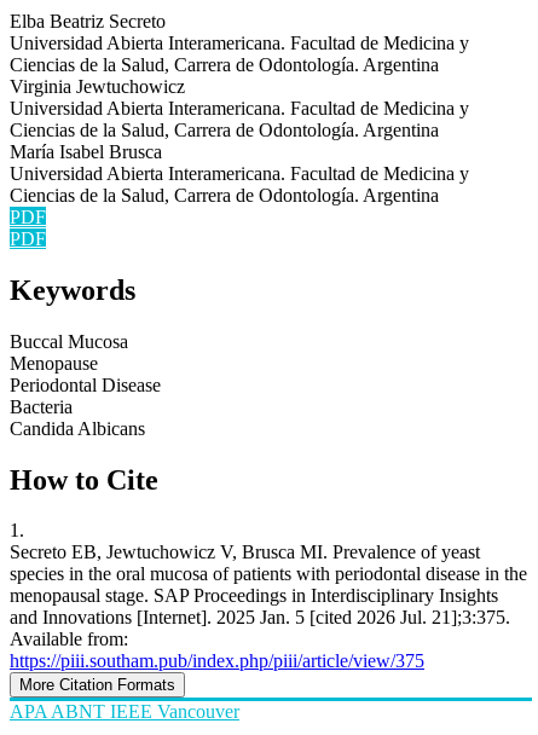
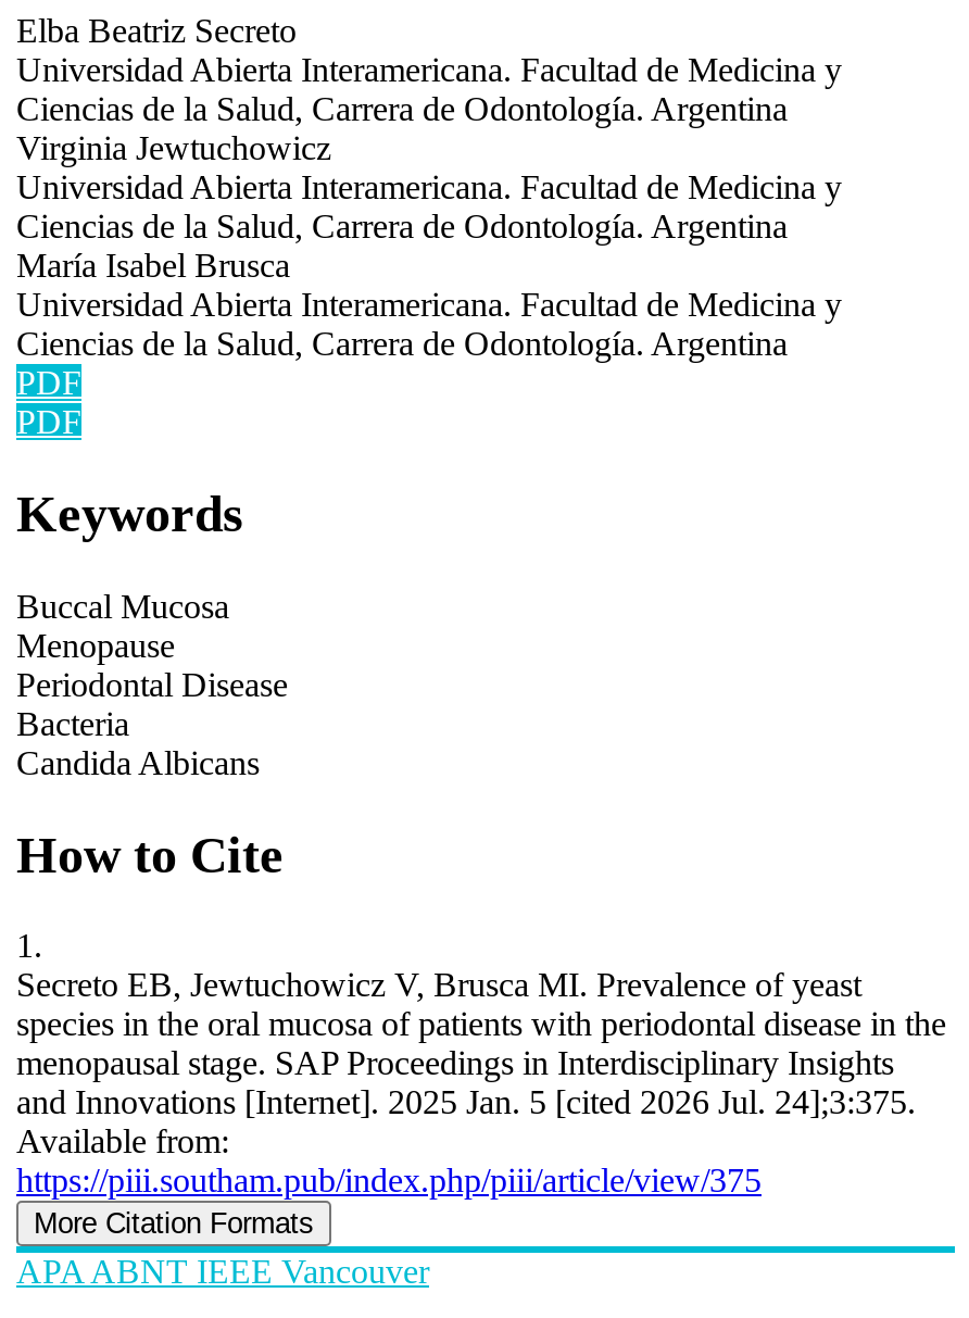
[10,607,510,628] and Innovations [Internet]. 2025 Jan. 5 [cited 2026 Jul. 21];3:375. -> [16,1084,916,1121] and Innovations [Internet]. 2025 Jan. 5 [cited 2026 Jul. 24];3:375.

